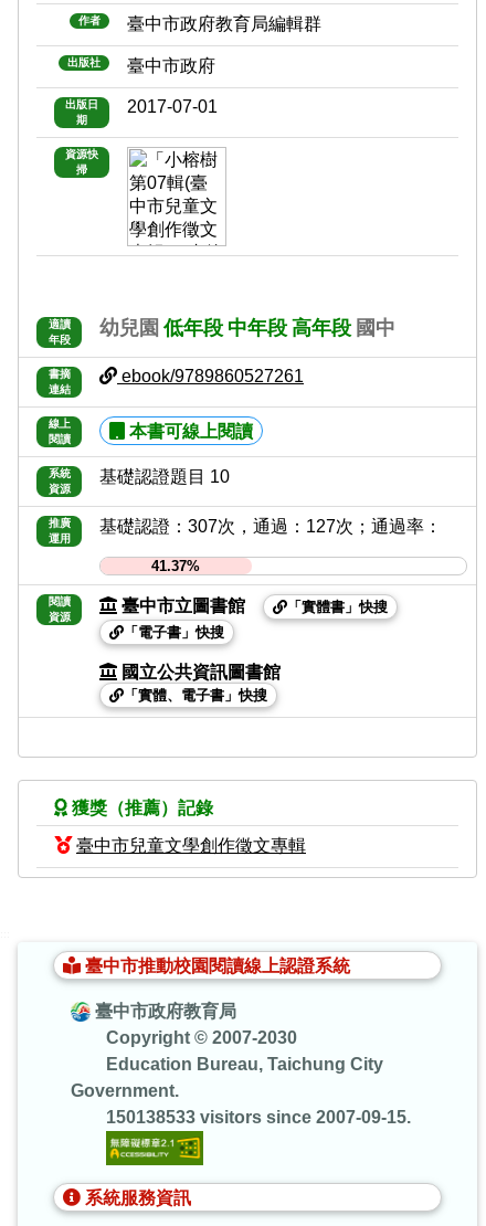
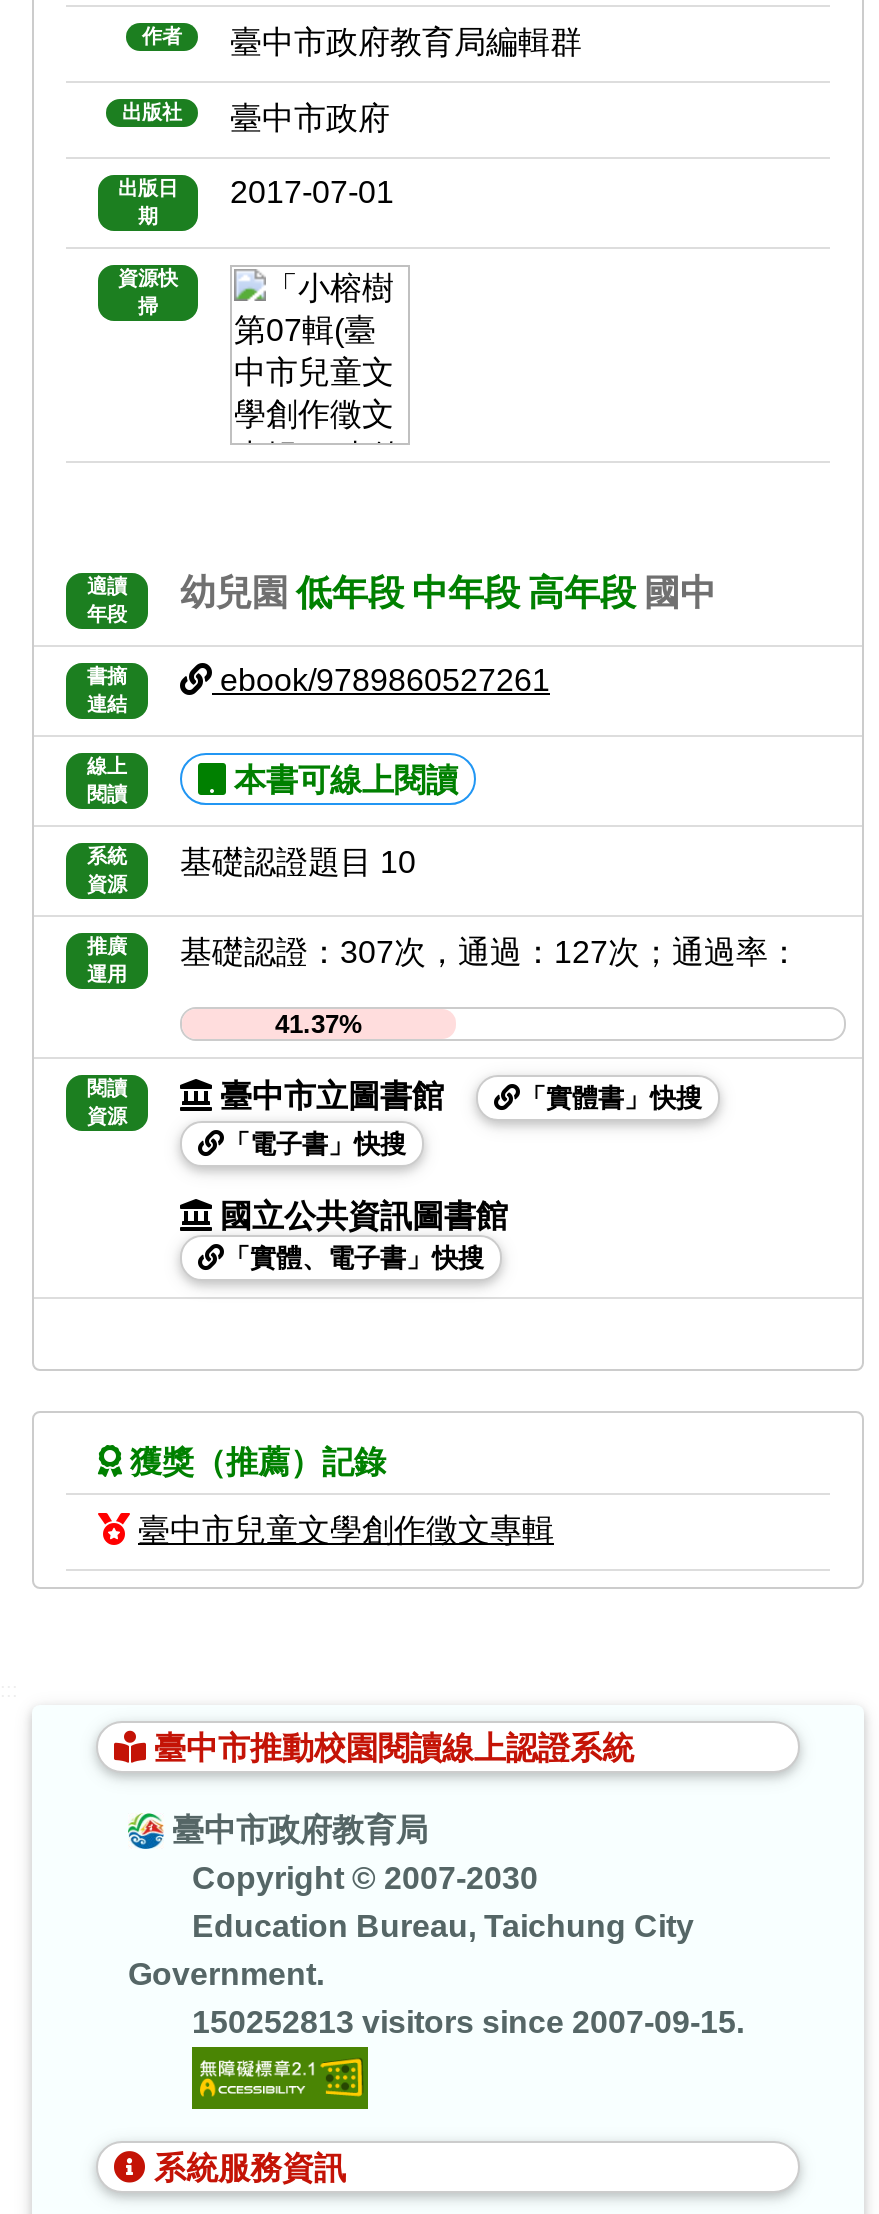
[71,1107,411,1126] 150138533 visitors since 2007-09-15. -> [128,2004,744,2038] 150252813 visitors since 2007-09-15.

